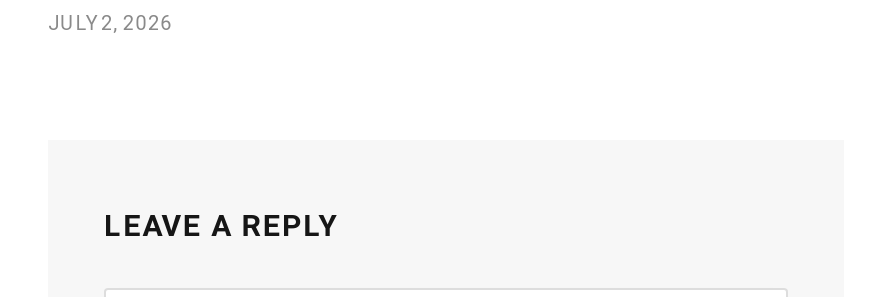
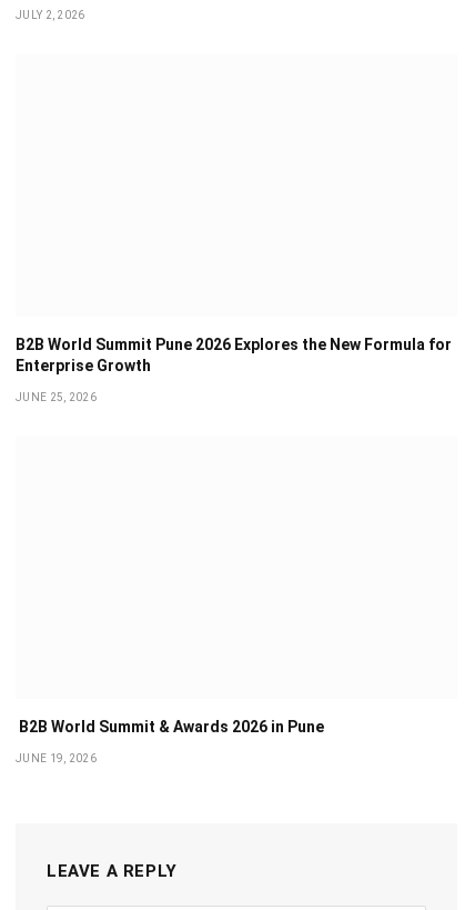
none -> [16,336,452,403] B2B World Summit Pune 2026 Explores the New Formula for | Enterprise Growth | JUNE 25, 2026
none -> [16,718,324,764] B2B World Summit & Awards 2026 in Pune | JUNE 19, 2026

